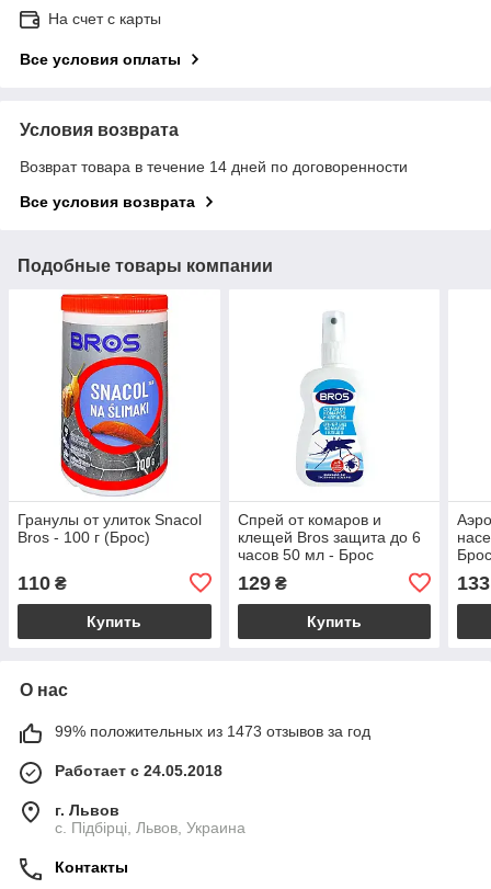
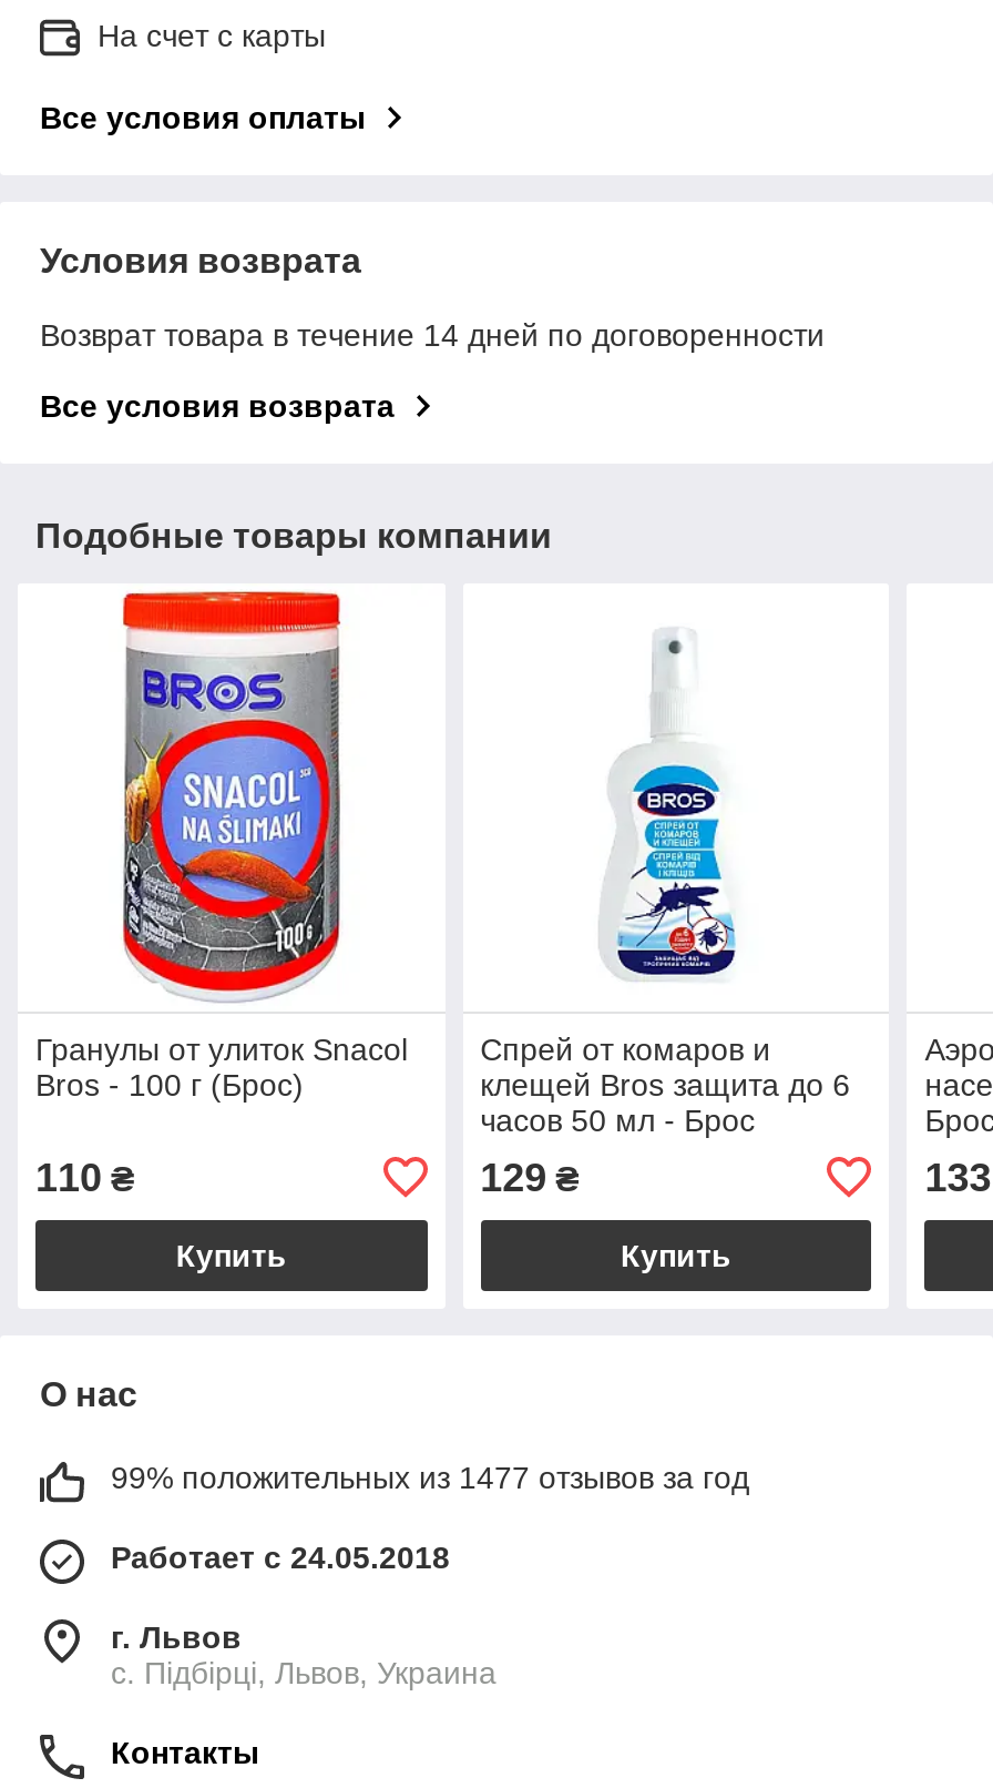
[55,722,370,740] 99% положительных из 1473 отзывов за год -> [111,1459,749,1495] 99% положительных из 1477 отзывов за год

